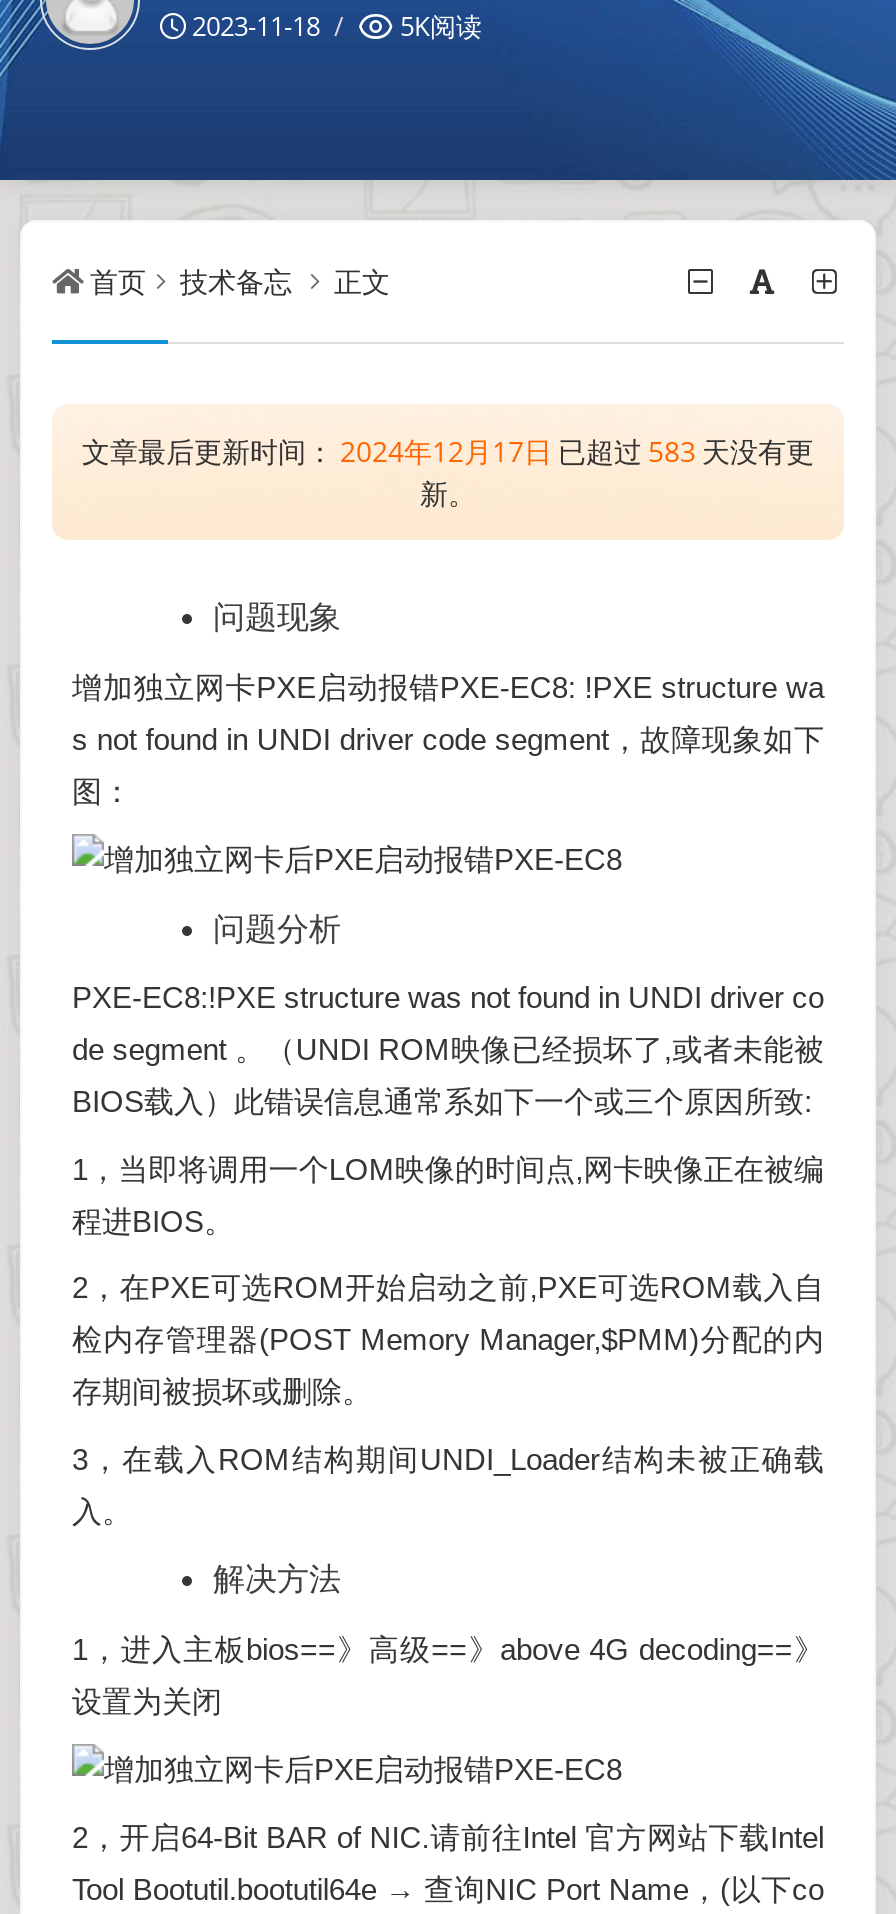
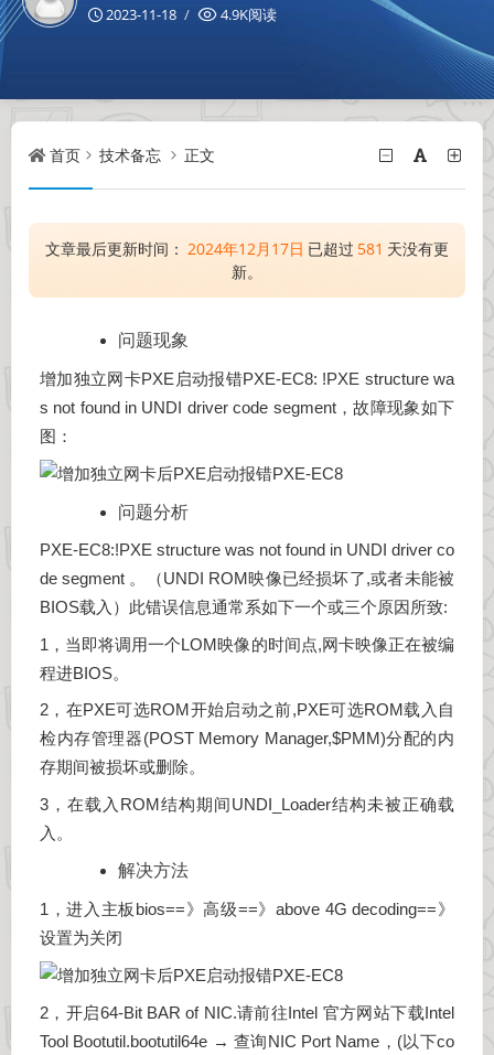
[400,7,482,43] 5K阅读 -> [221,4,277,24] 4.9K阅读
[82,432,814,470] 文章最后更新时间： 2024年12月17日 已超过 583 天没有更 -> [45,238,449,259] 文章最后更新时间： 2024年12月17日 已超过 581 天没有更

